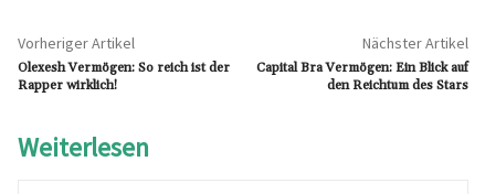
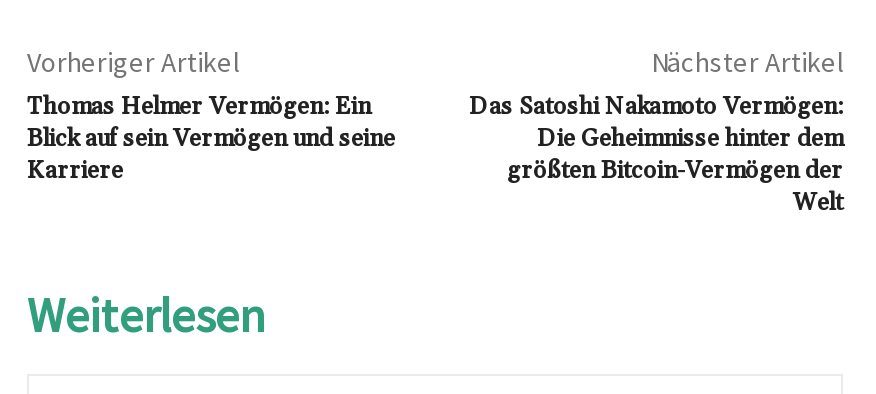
[18,60,230,94] Olexesh Vermögen: So reich ist der | Rapper wirklich! -> [27,91,395,185] Thomas Helmer Vermögen: Ein | Blick auf sein Vermögen und seine | Karriere
[256,60,468,94] Capital Bra Vermögen: Ein Blick auf | den Reichtum des Stars -> [469,91,843,217] Das Satoshi Nakamoto Vermögen: | Die Geheimnisse hinter dem | größten Bitcoin-Vermögen der | Welt

